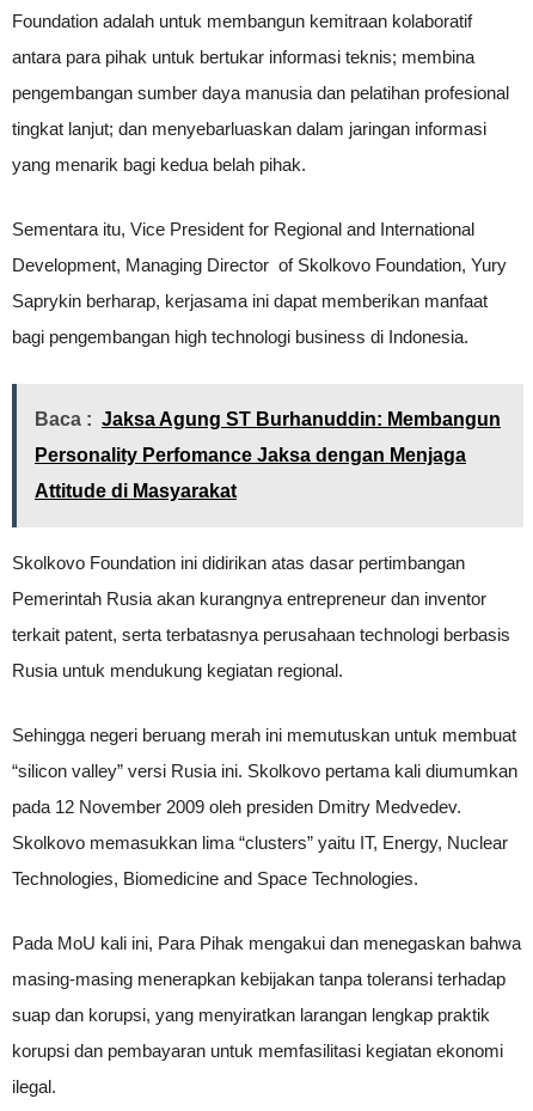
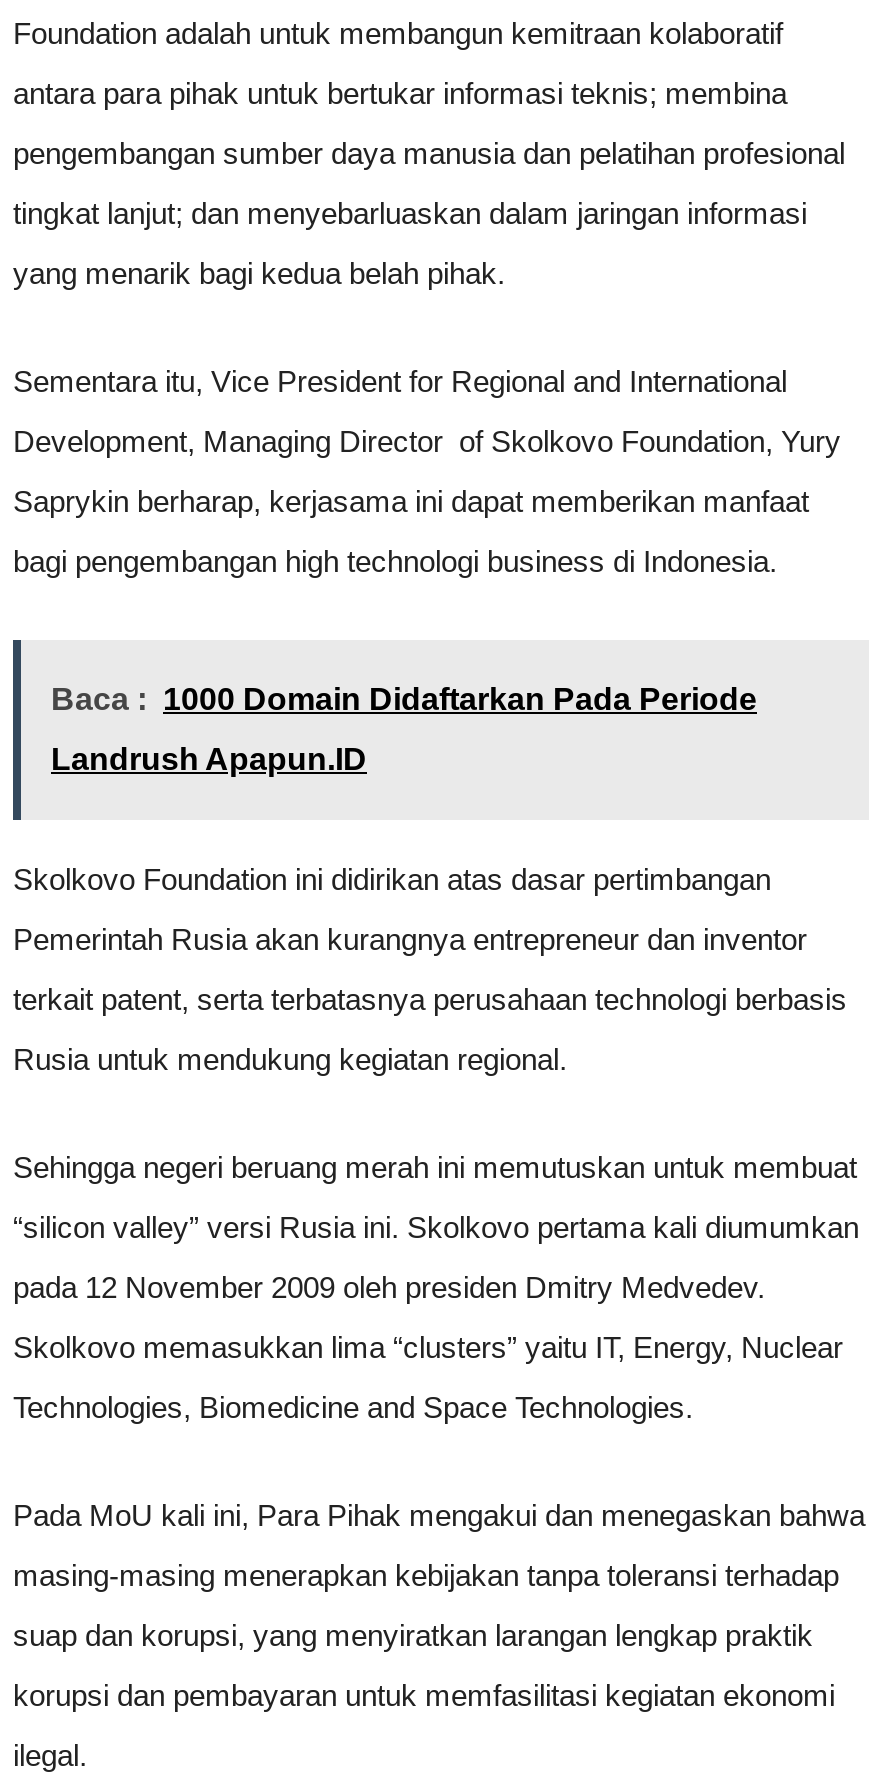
[35,408,501,500] Baca : Jaksa Agung ST Burhanuddin: Membangun | Personality Perfomance Jaksa dengan Menjaga | Attitude di Masyarakat -> [51,682,757,776] Baca : 1000 Domain Didaftarkan Pada Periode | Landrush Apapun.ID

